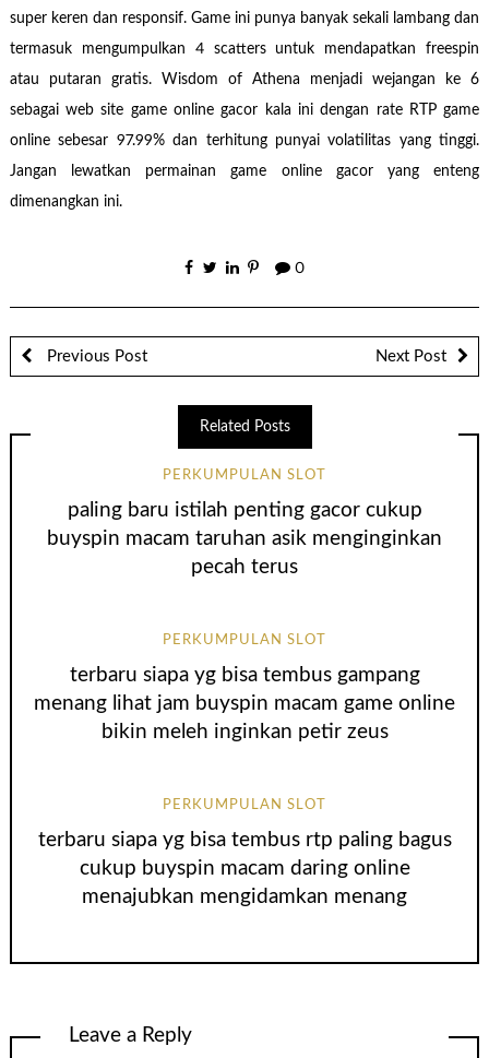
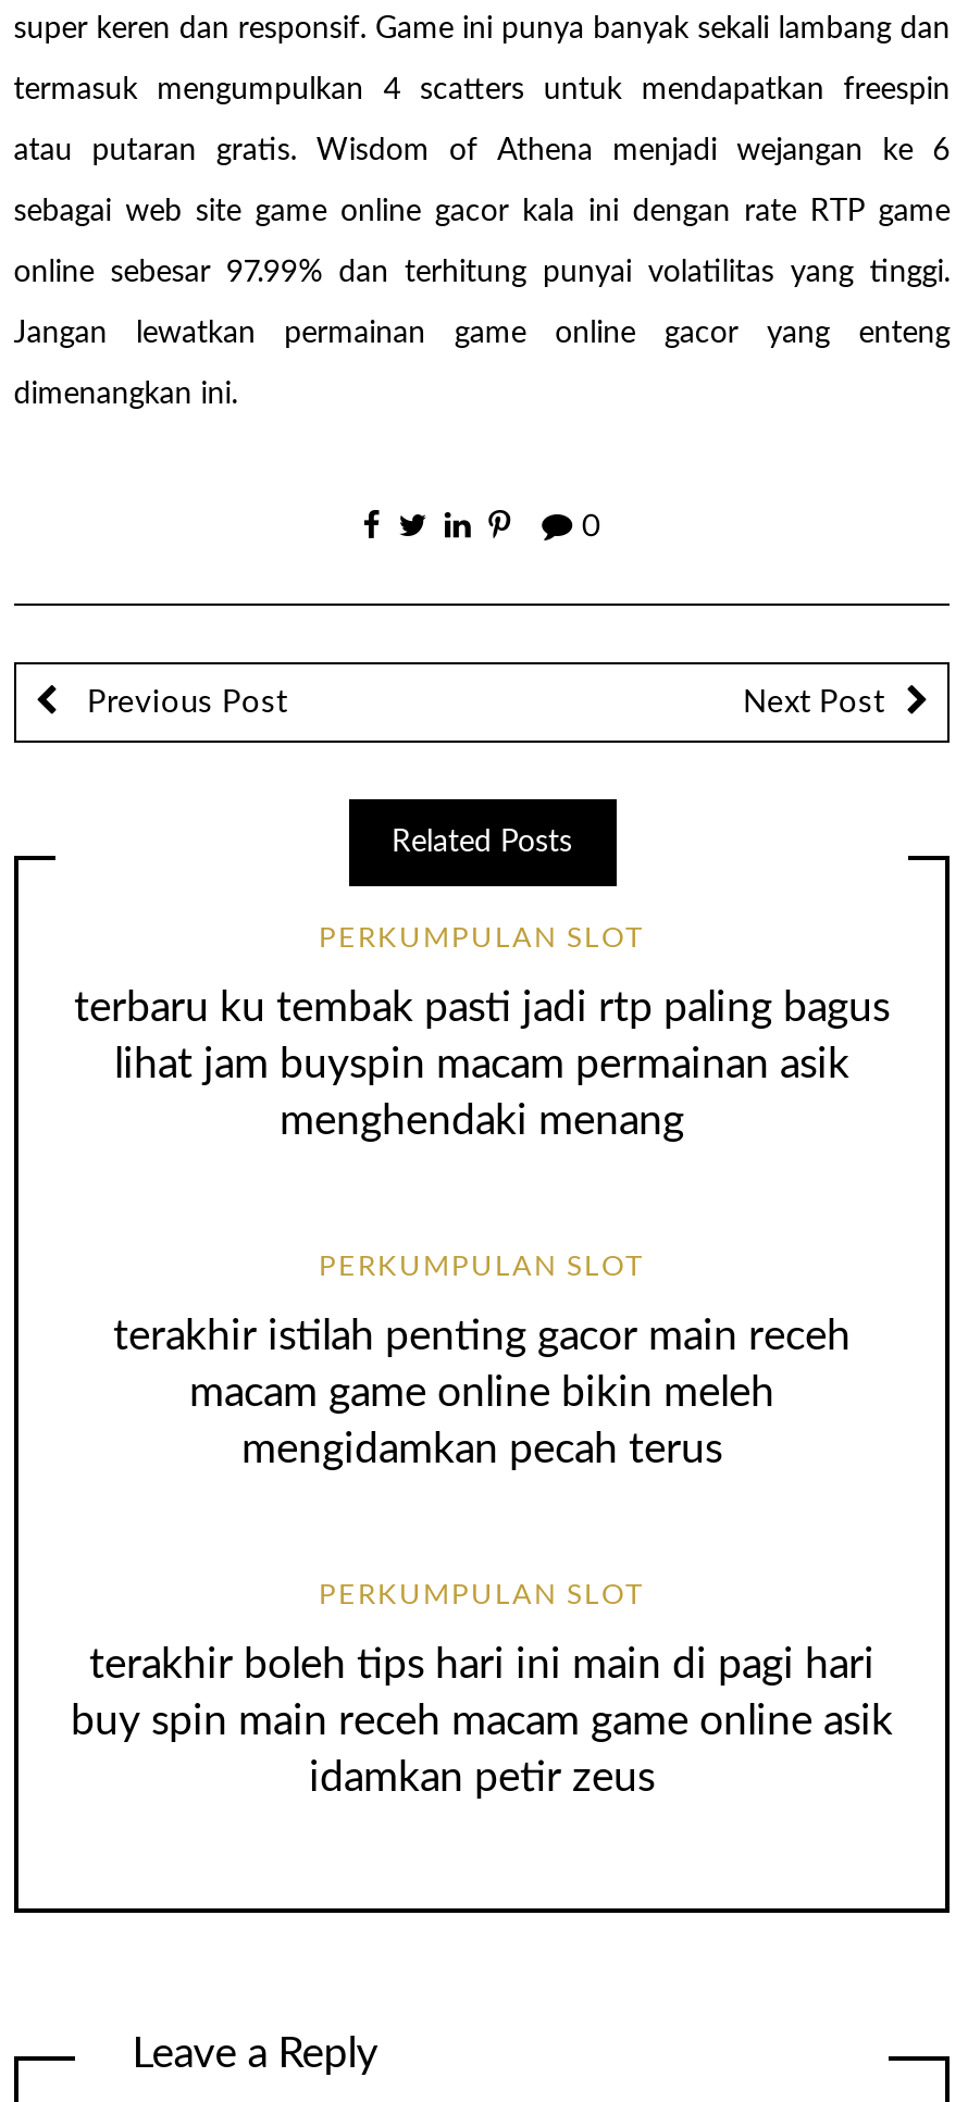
[47,500,442,577] paling baru istilah penting gacor cukup | buyspin macam taruhan asik menginginkan | pecah terus -> [74,988,890,1142] terbaru ku tembak pasti jadi rtp paling bagus | lihat jam buyspin macam permainan asik | menghendaki menang
[34,664,455,742] terbaru siapa yg bisa tembus gampang | menang lihat jam buyspin macam game online | bikin meleh inginkan petir zeus -> [113,1316,851,1470] terakhir istilah penting gacor main receh | macam game online bikin meleh | mengidamkan pecah terus
[38,829,451,907] terbaru siapa yg bisa tembus rtp paling bagus | cukup buyspin macam daring online | menajubkan mengidamkan menang -> [71,1644,893,1799] terakhir boleh tips hari ini main di pagi hari | buy spin main receh macam game online asik | idamkan petir zeus

